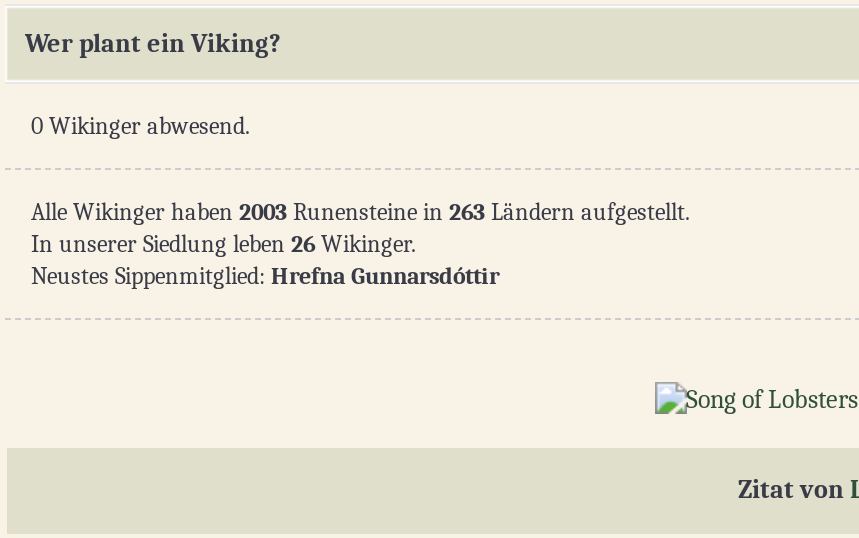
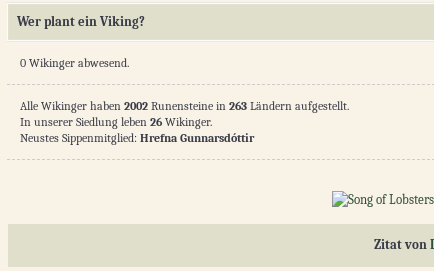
[31,198,689,226] Alle Wikinger haben 2003 Runensteine in 263 Ländern aufgestellt. -> [20,99,349,113] Alle Wikinger haben 2002 Runensteine in 263 Ländern aufgestellt.

